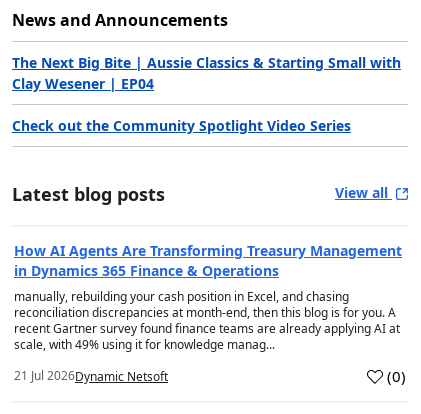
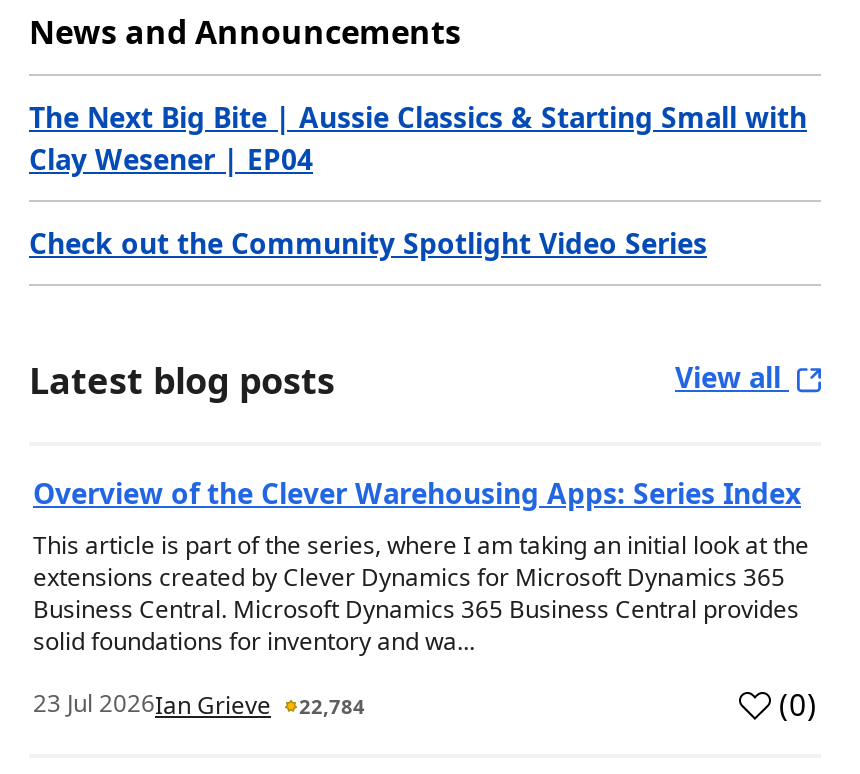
[14,241,402,353] How AI Agents Are Transforming Treasury Management | in Dynamics 365 Finance & Operations | manually, rebuilding your cash position in Excel, and chasing | reconciliation discrepancies at month-end, then this blog is for you. A | recent Gartner survey found finance teams are already applying AI at | scale, with 49% using it for knowledge manag... -> [33,474,809,658] Overview of the Clever Warehousing Apps: Series Index | This article is part of the series, where I am taking an initial look at the | extensions created by Clever Dynamics for Microsoft Dynamics 365 | Business Central. Microsoft Dynamics 365 Business Central provides | solid foundations for inventory and wa...
[14,367,168,385] 21 Jul 2026Dynamic Netsoft -> [33,686,365,722] 23 Jul 2026Ian Grieve | 22,784

